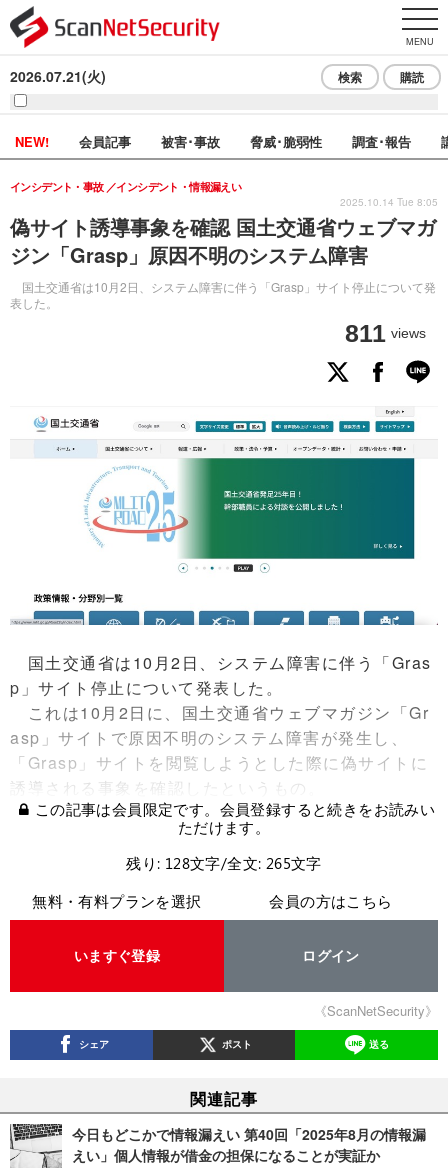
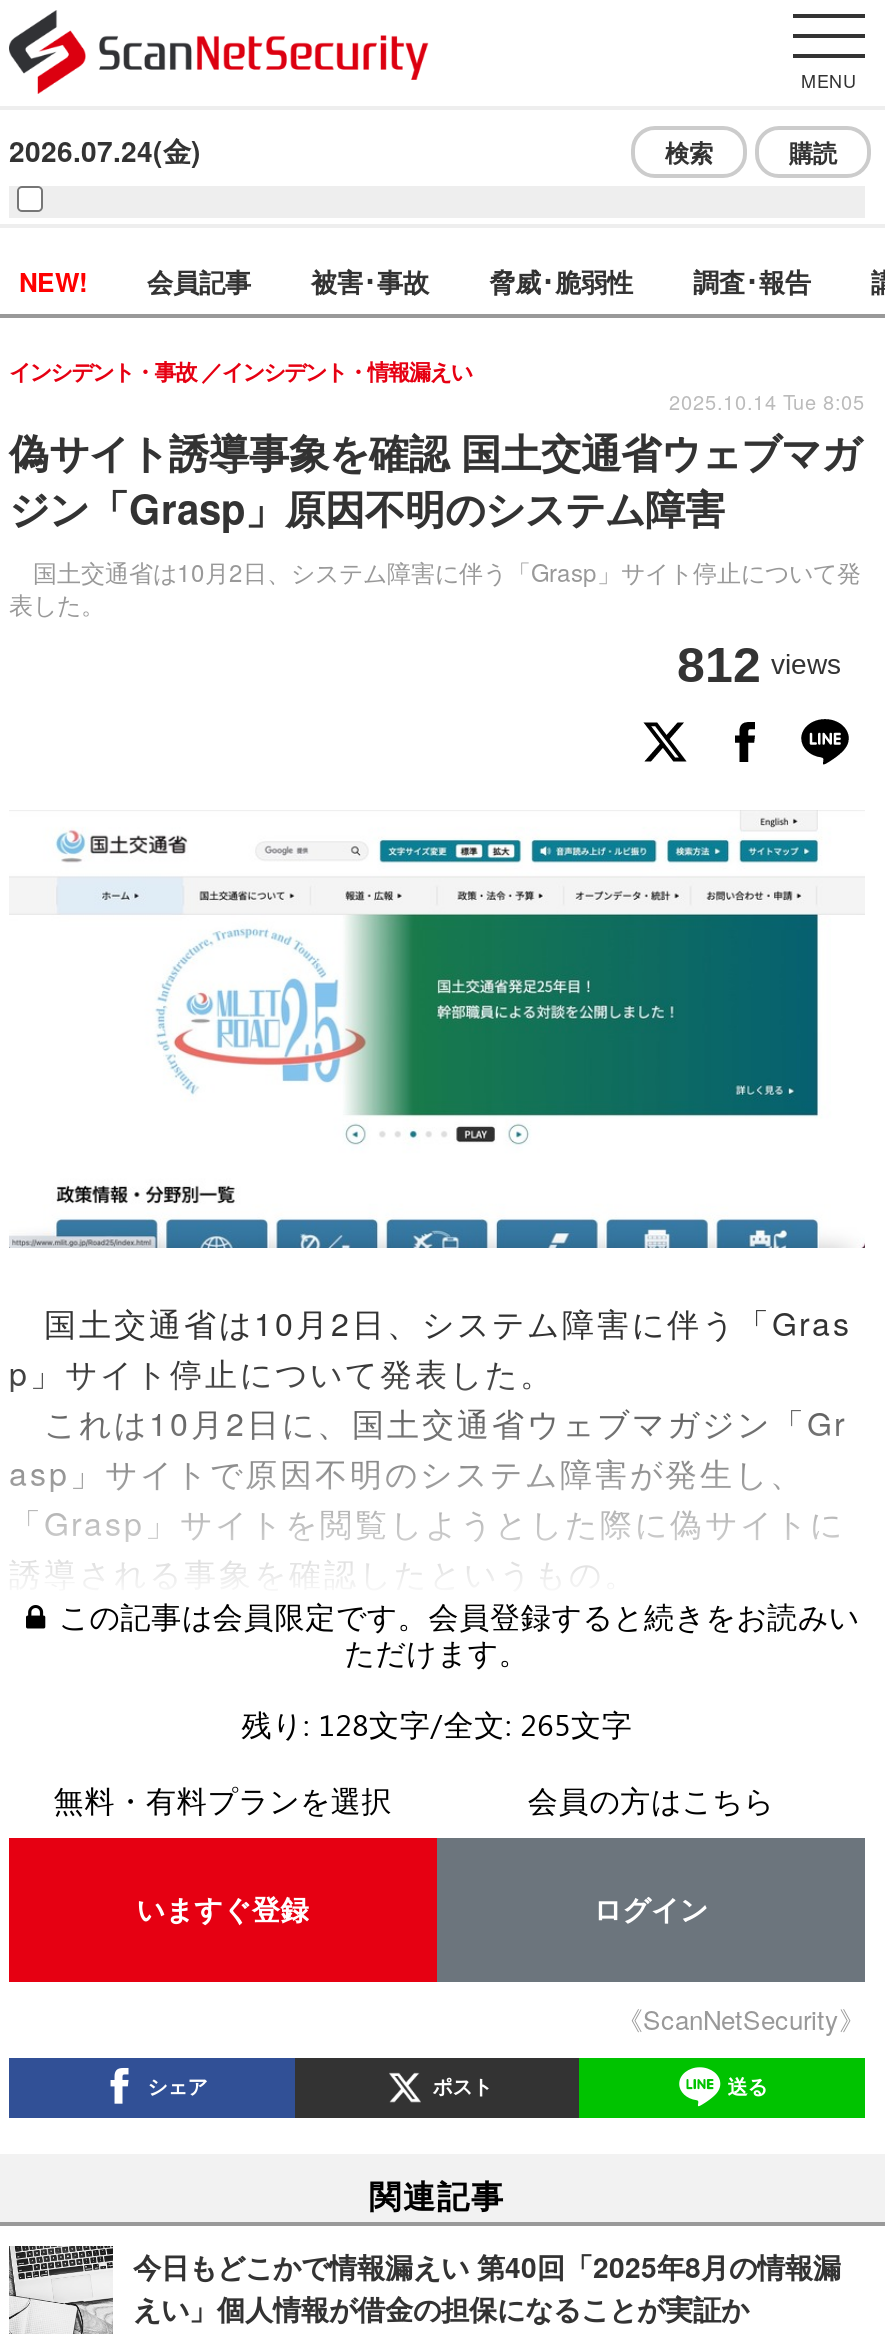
[10,66,106,86] 2026.07.21(火) -> [9,130,201,170] 2026.07.24(金)
[345,319,426,347] 811 views -> [677,636,841,692] 812 views

